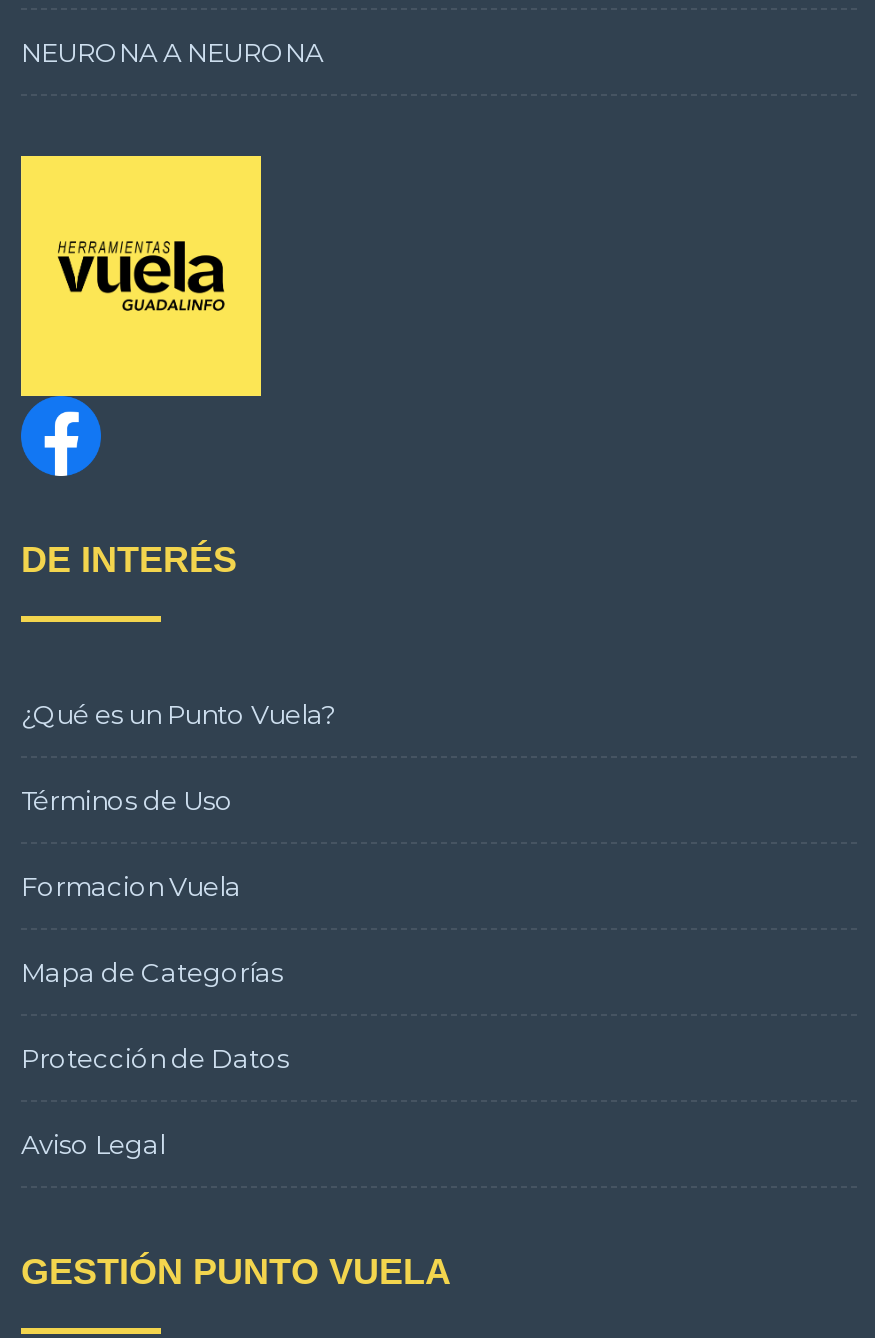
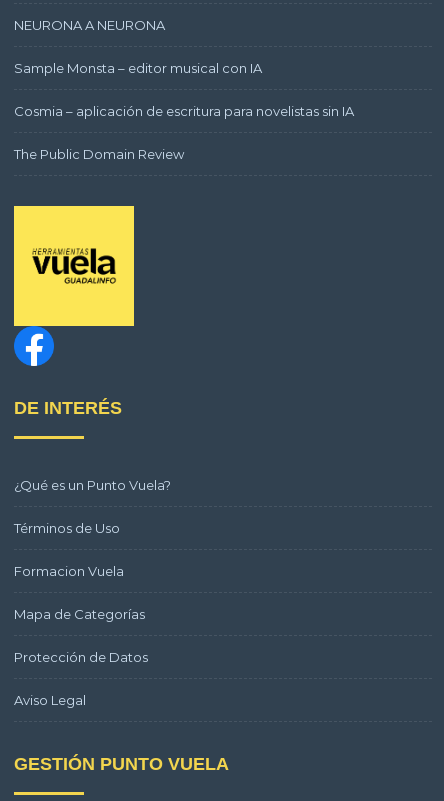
none -> [14,60,354,162] Sample Monsta – editor musical con IA | Cosmia – aplicación de escritura para novelistas sin IA | The Public Domain Review

